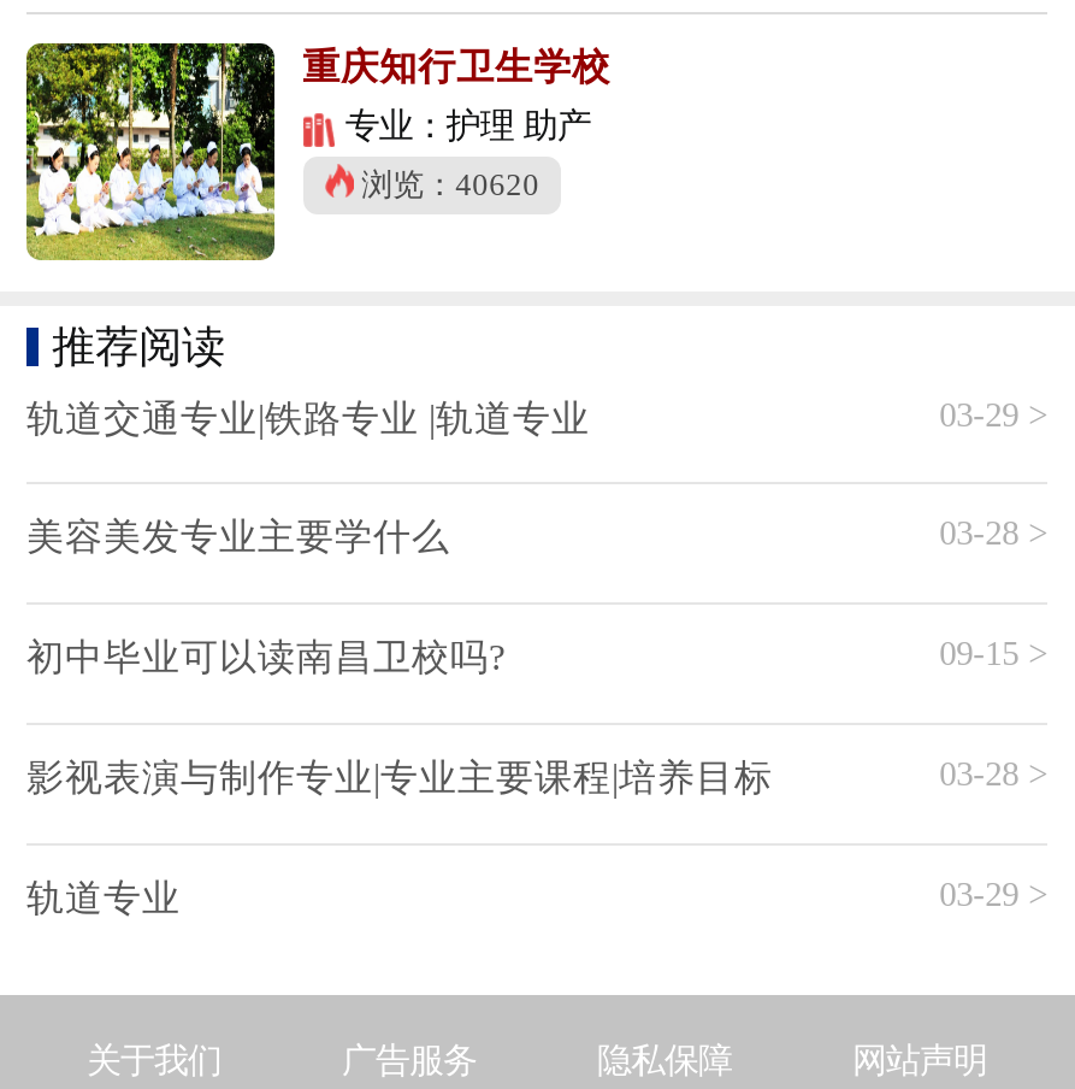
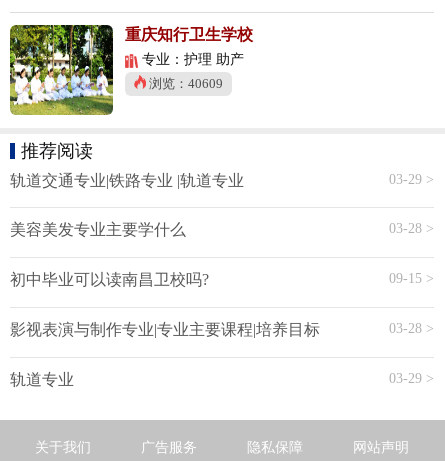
[361,167,540,203] 浏览：40620 -> [149,76,223,91] 浏览：40609

